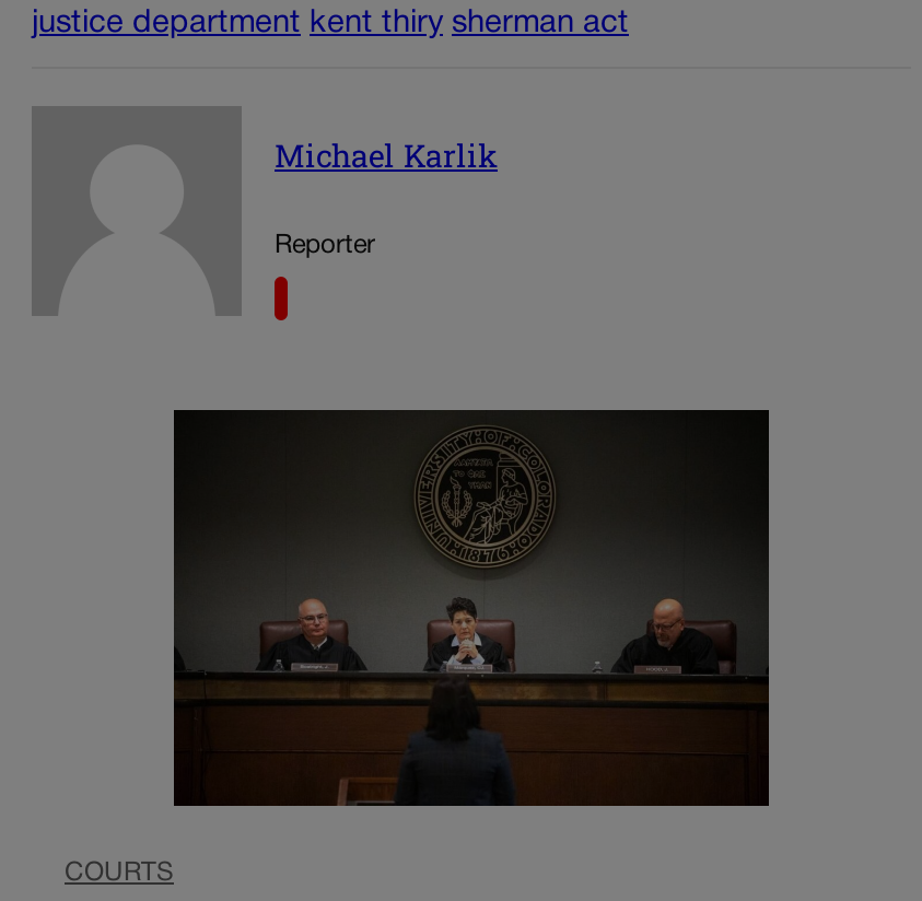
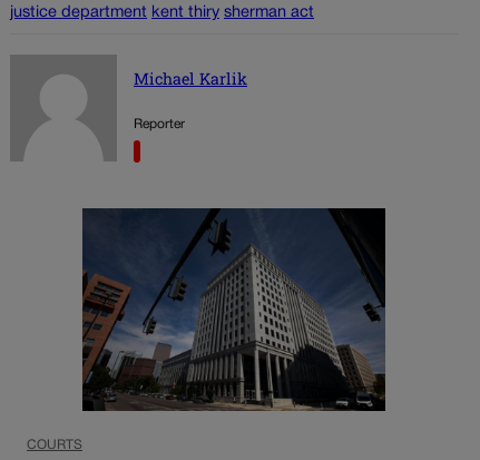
[172,407,771,809] [image] -> [81,207,386,412] [image]

